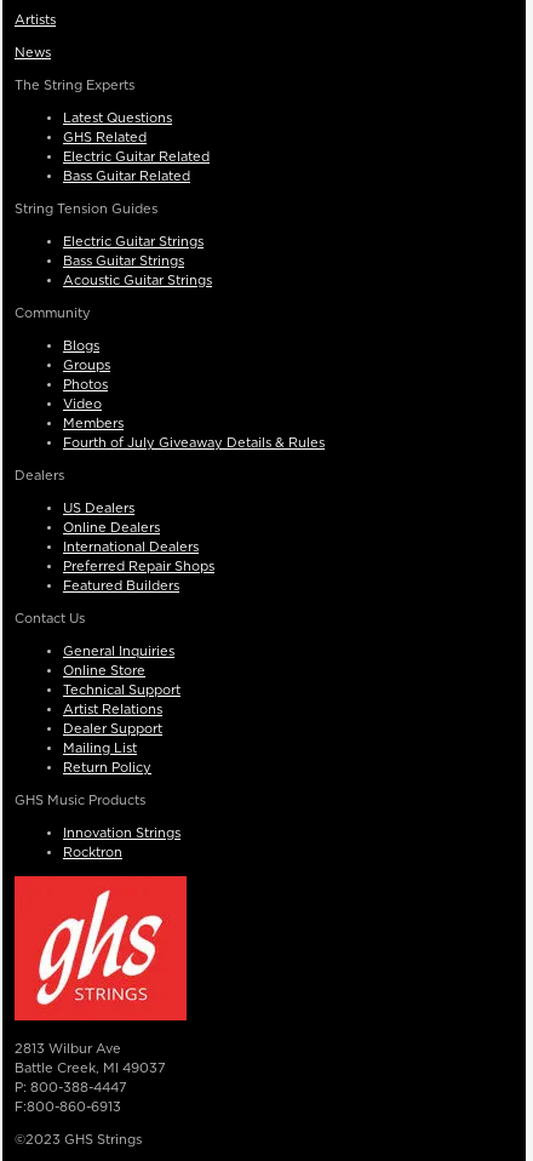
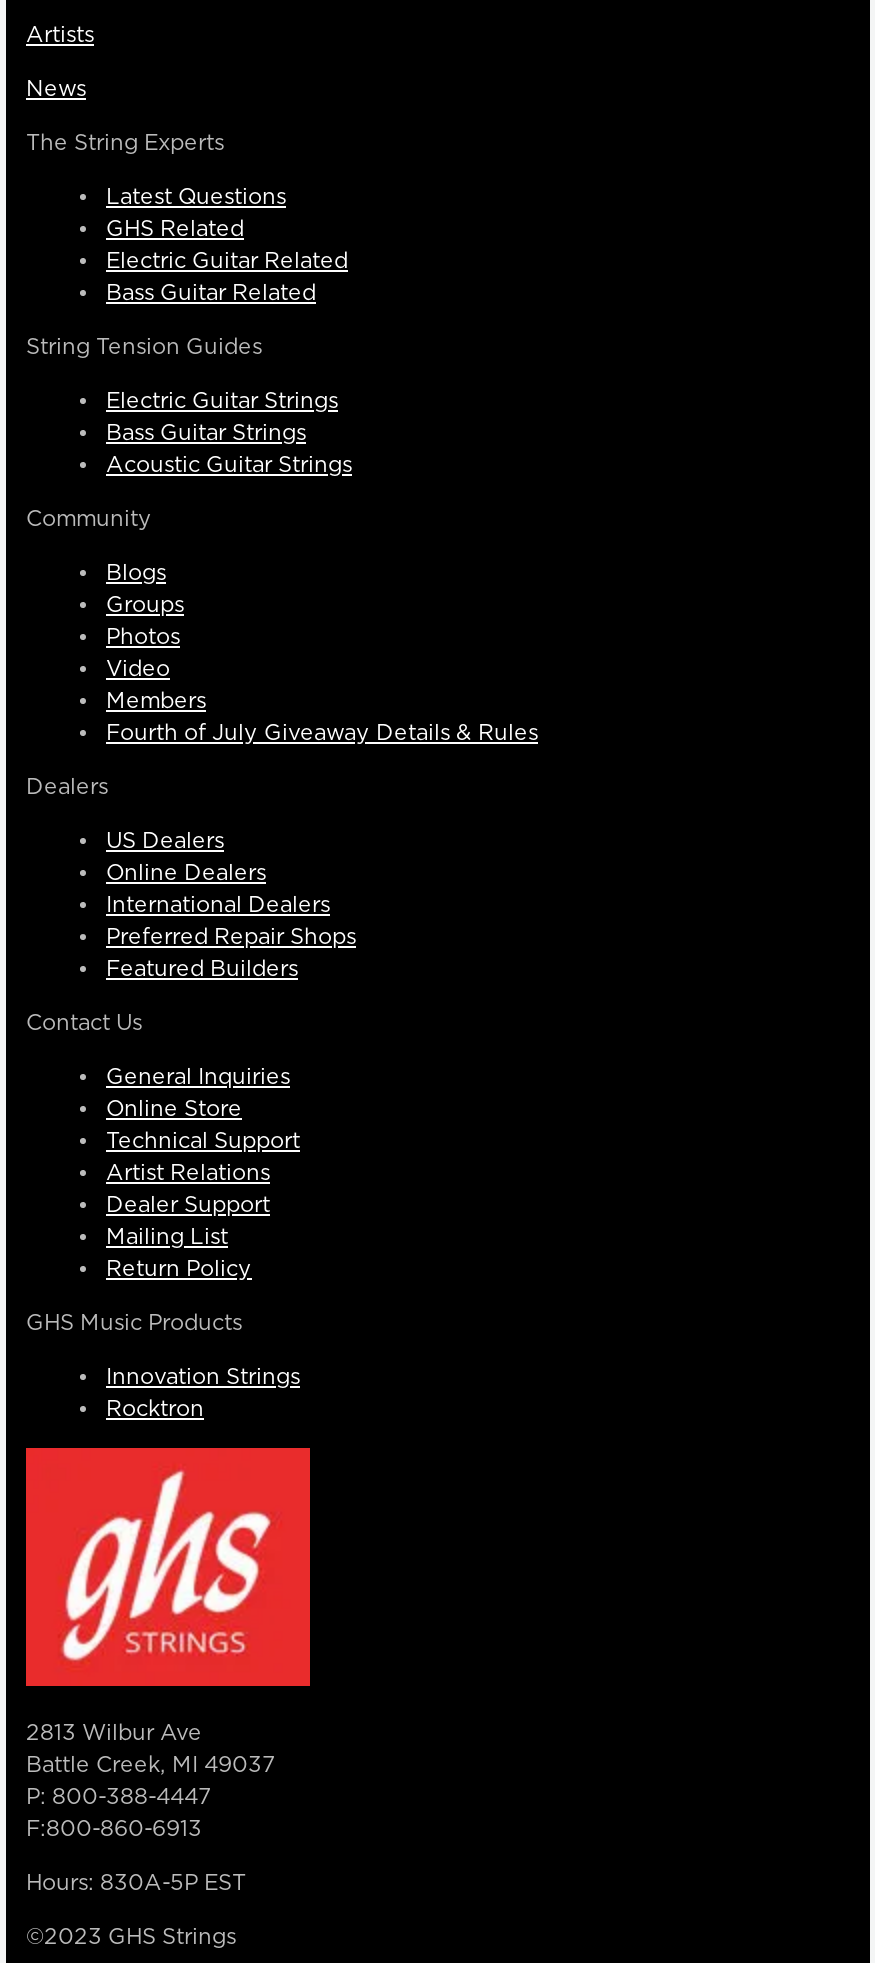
none -> [26,1872,246,1894] Hours: 830A-5P EST

